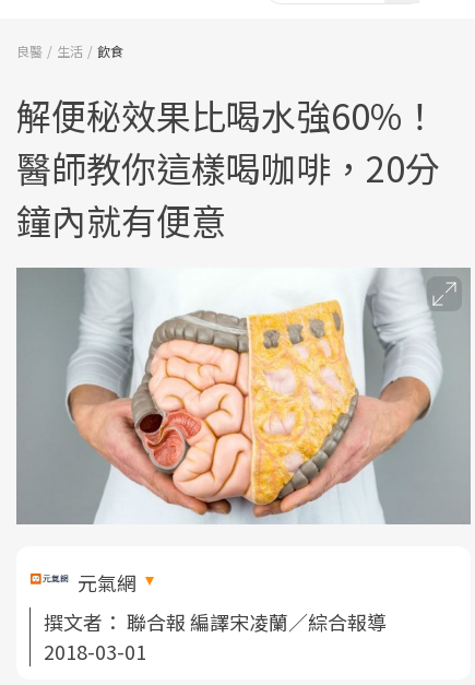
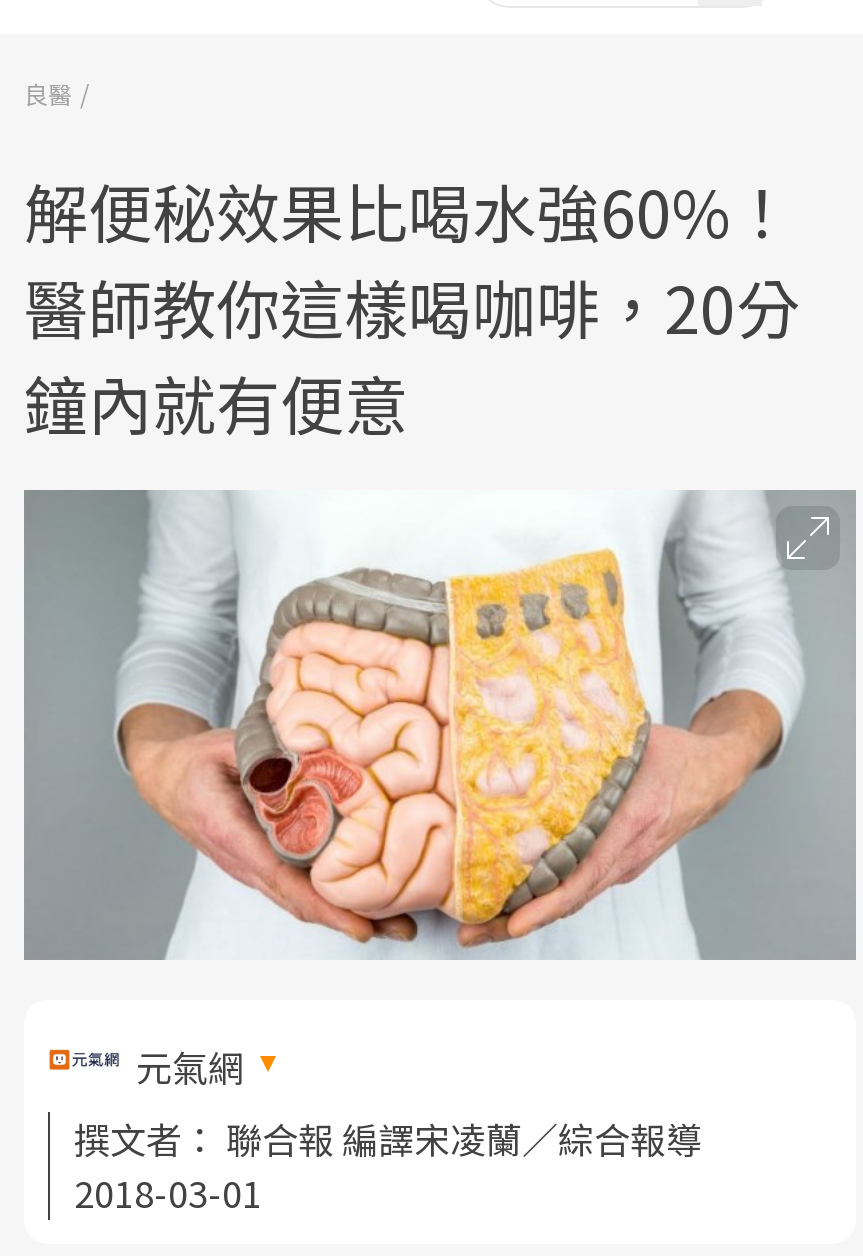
[57,41,123,60] 生活 | 飲食 -> none

